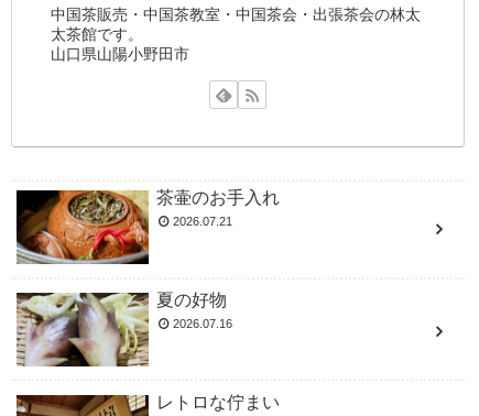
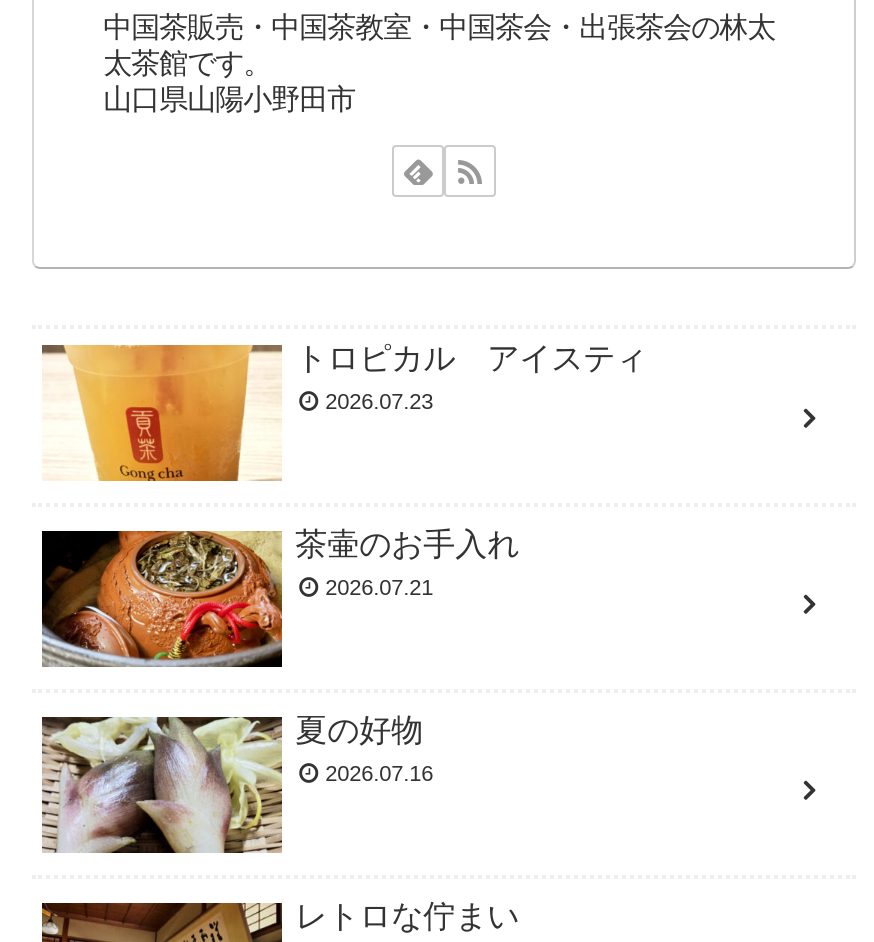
none -> [40,342,647,482] [image] | トロピカル アイスティ | 2026.07.23

